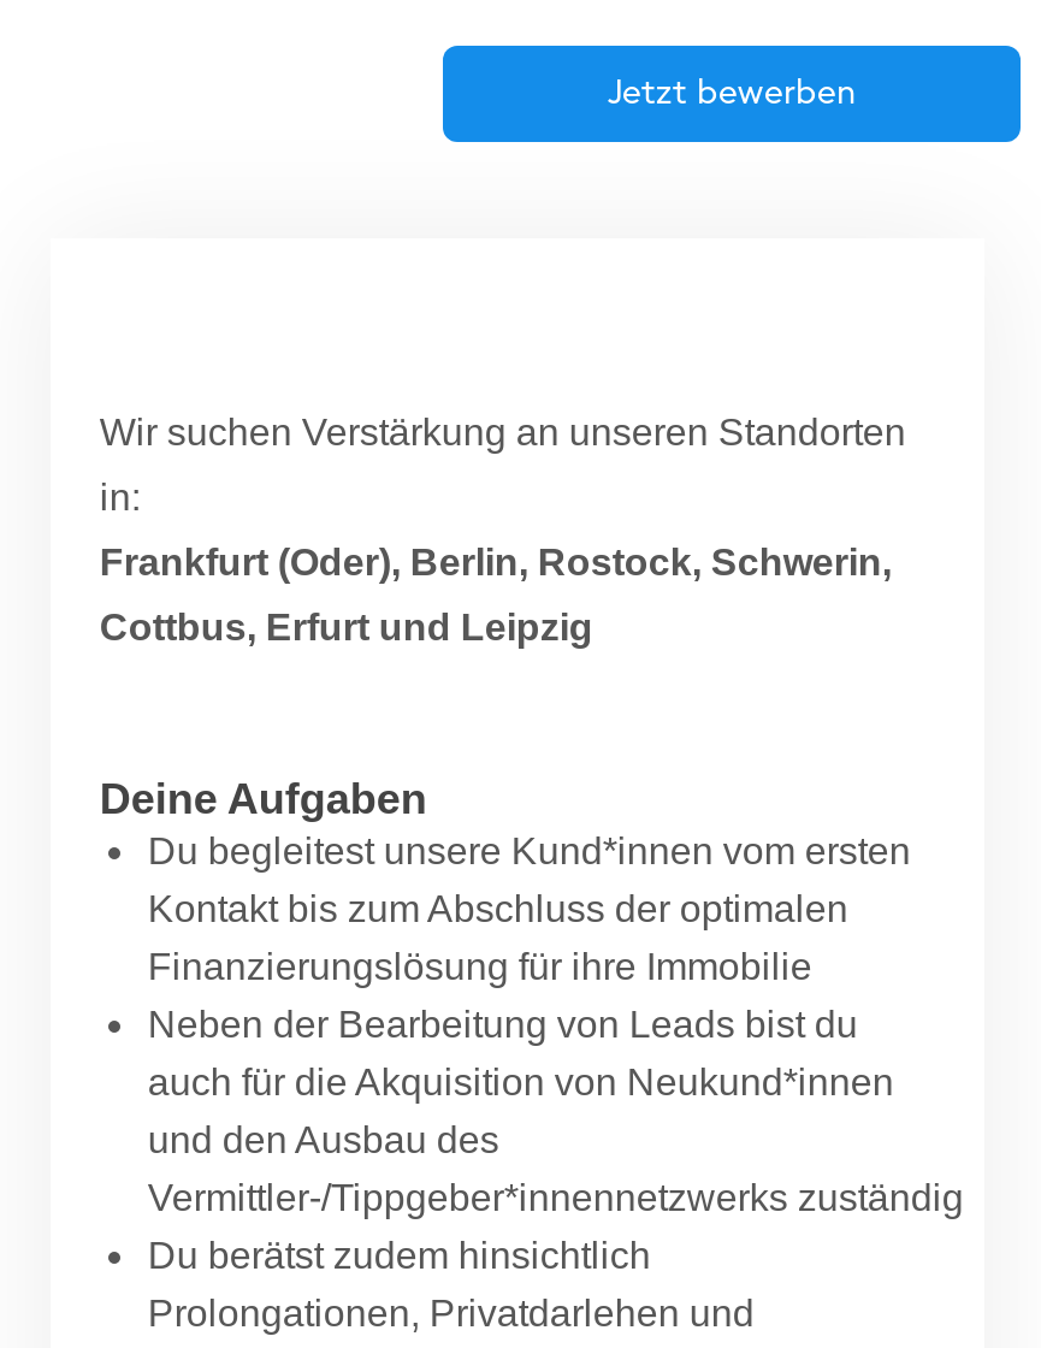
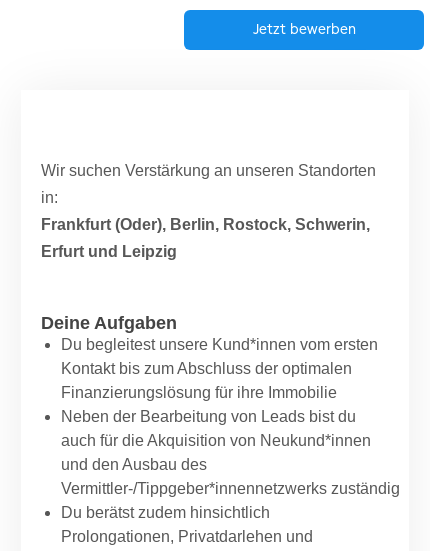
[100,607,593,648] Cottbus, Erfurt und Leipzig -> [41,243,177,260] Erfurt und Leipzig

